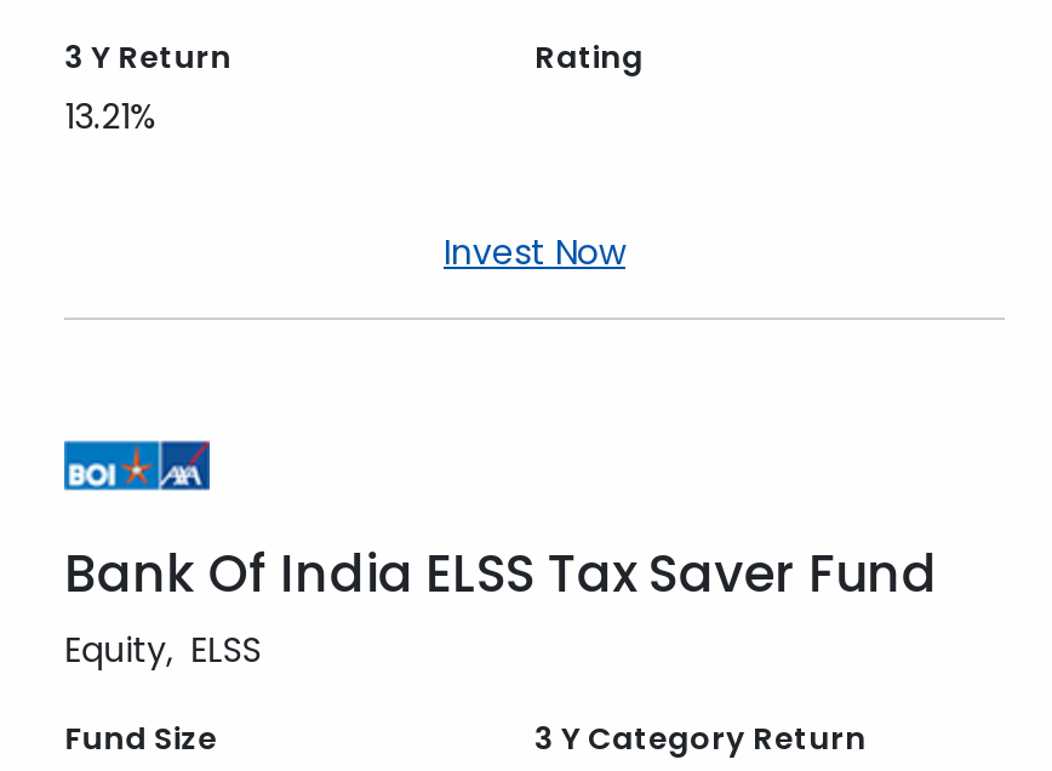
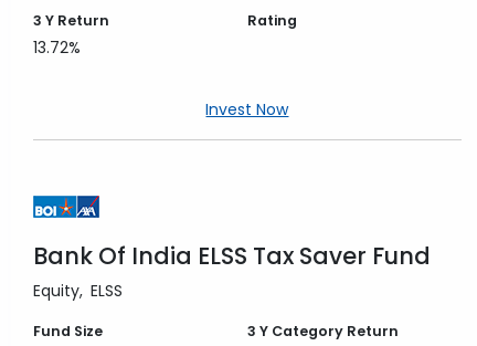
[64,92,157,141] 13.21% -> [33,36,81,59] 13.72%

